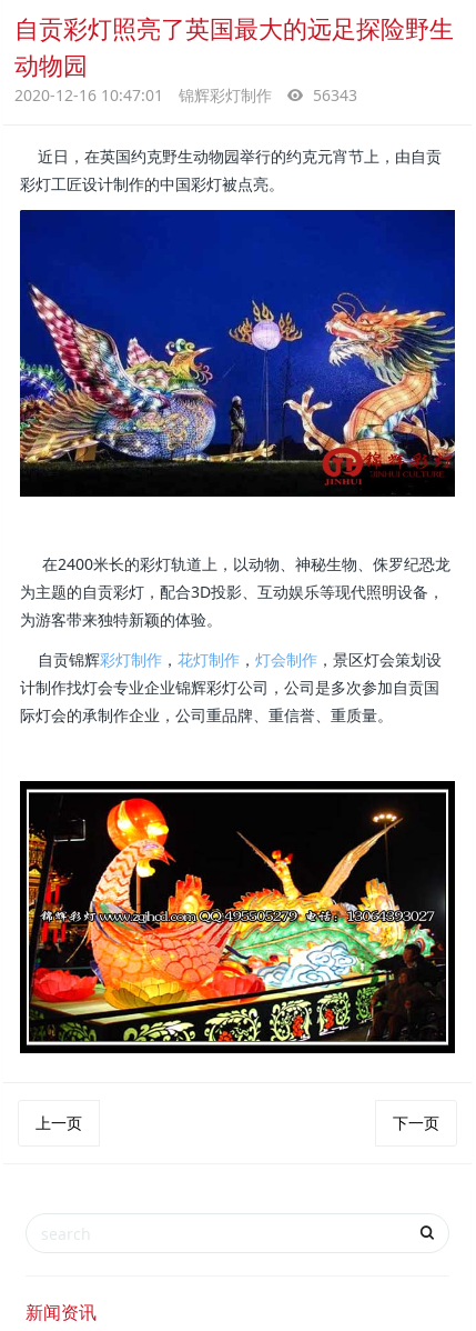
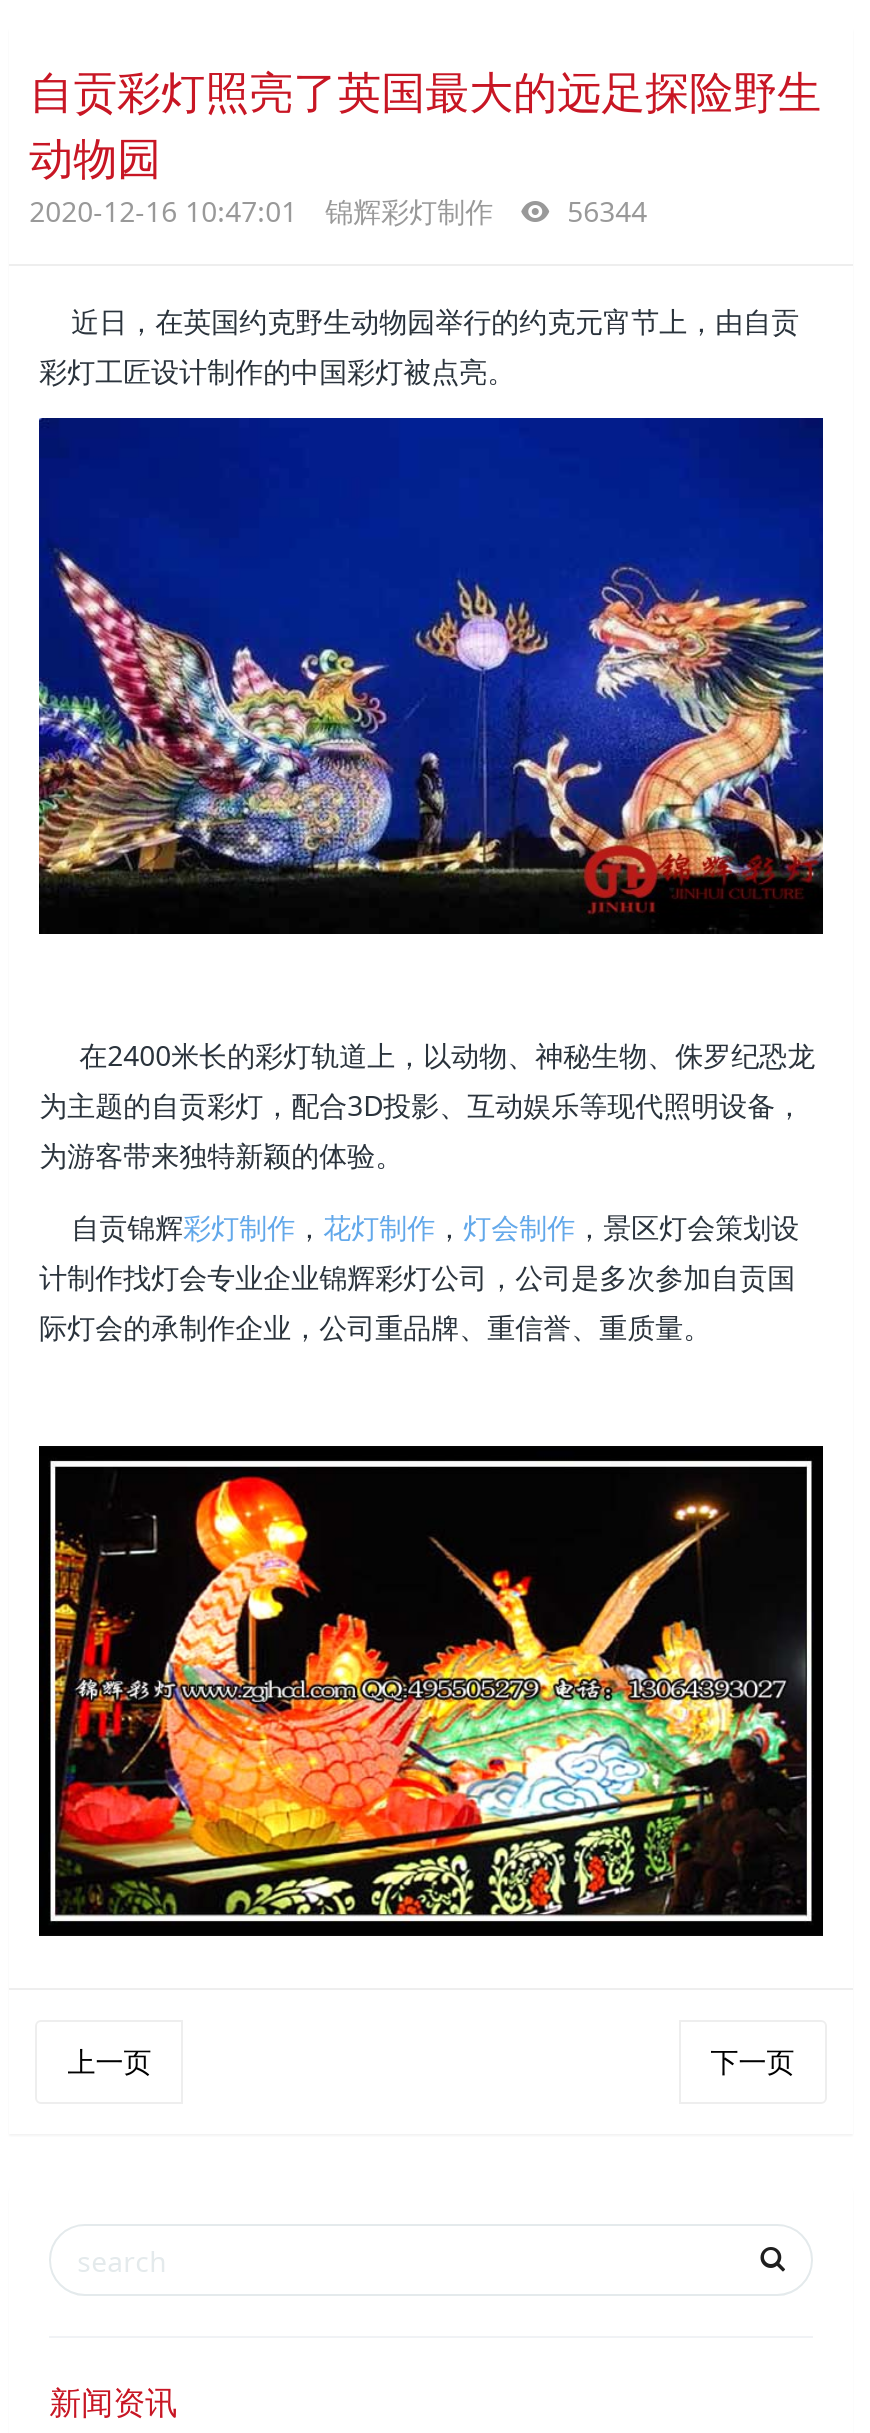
[15,84,357,106] 2020-12-16 10:47:01 锦辉彩灯制作 56343 -> [29,192,647,230] 2020-12-16 10:47:01 锦辉彩灯制作 56344

